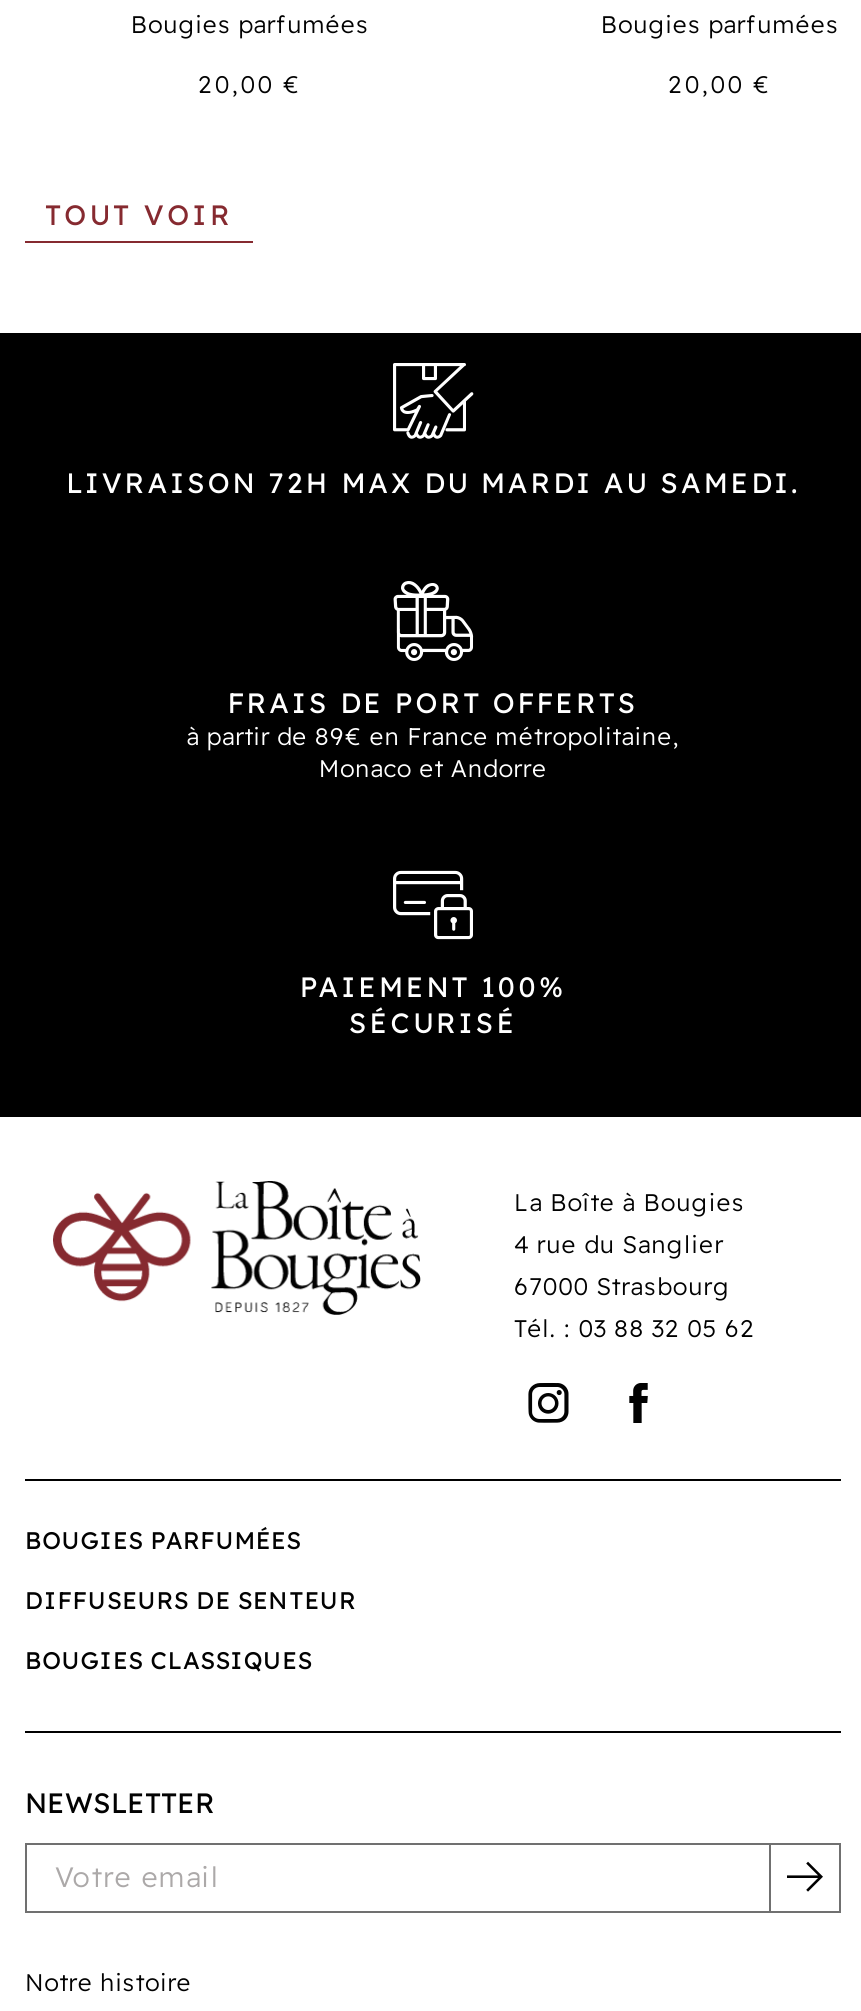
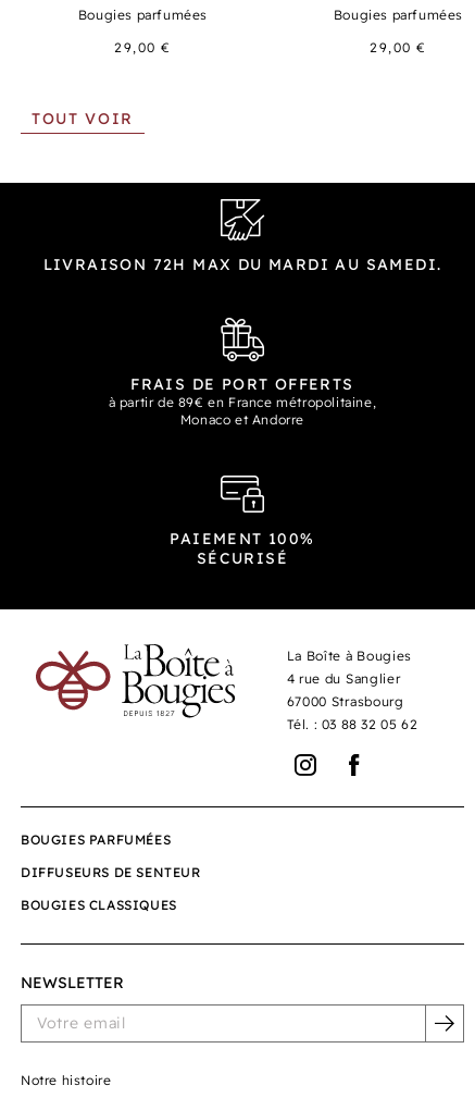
[198,69,302,99] 20,00 € -> [115,39,171,55] 29,00 €
[668,69,772,99] 20,00 € -> [370,39,427,55] 29,00 €

